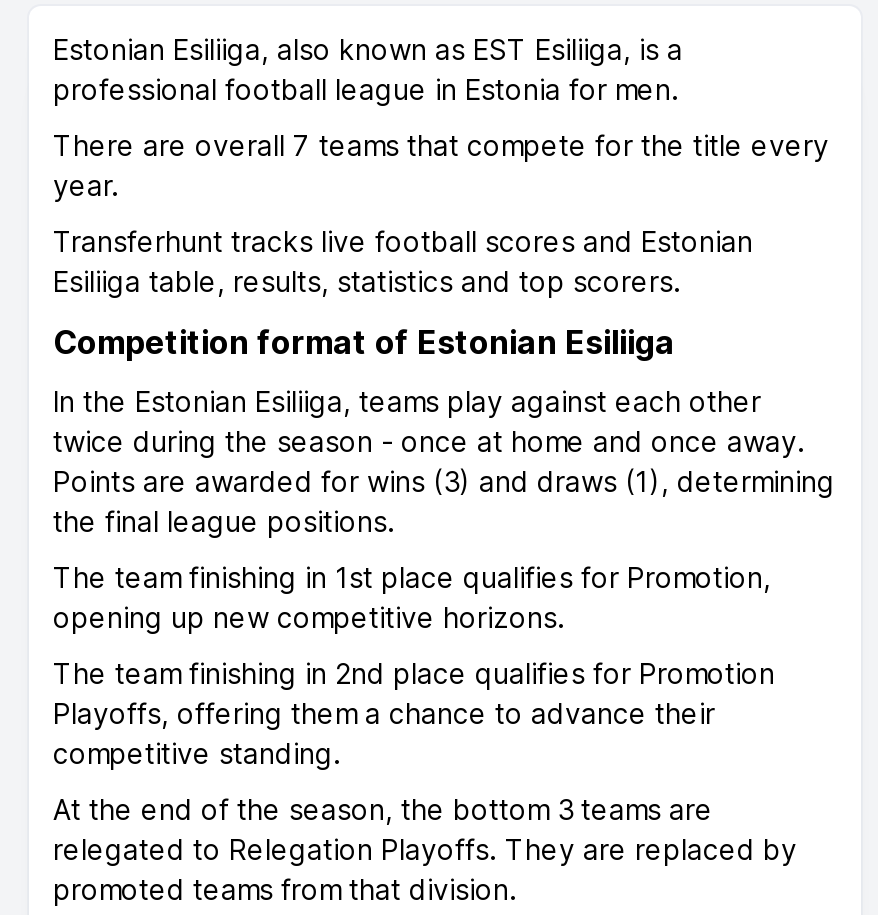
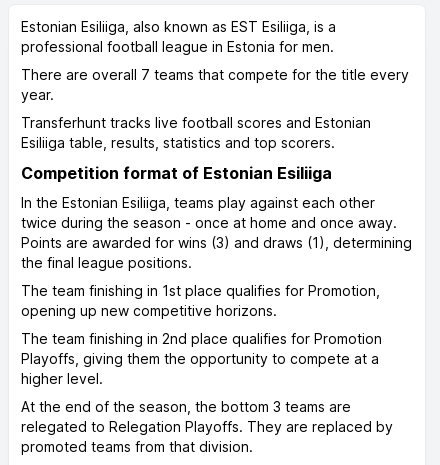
[53,696,715,770] Playoffs, offering them a chance to advance their | competitive standing. -> [21,350,379,387] Playoffs, giving them the opportunity to compete at a | higher level.

